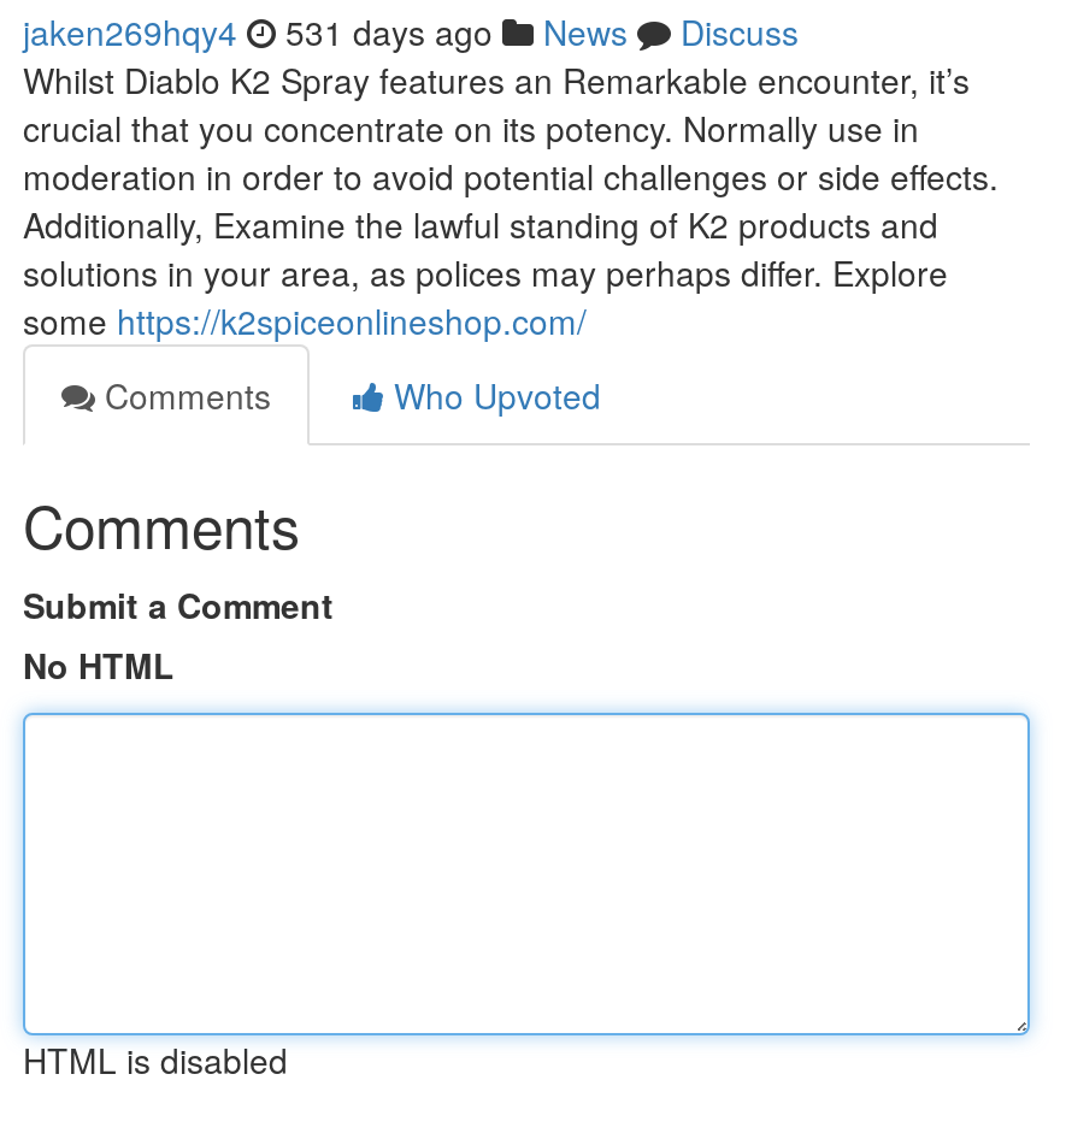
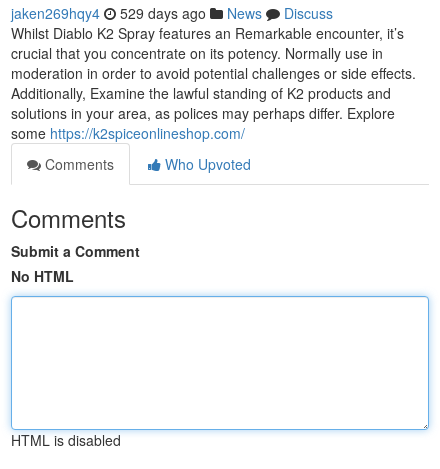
[23,7,799,55] jaken269hqy4 531 days ago News Discuss -> [11,3,333,23] jaken269hqy4 529 days ago News Discuss

